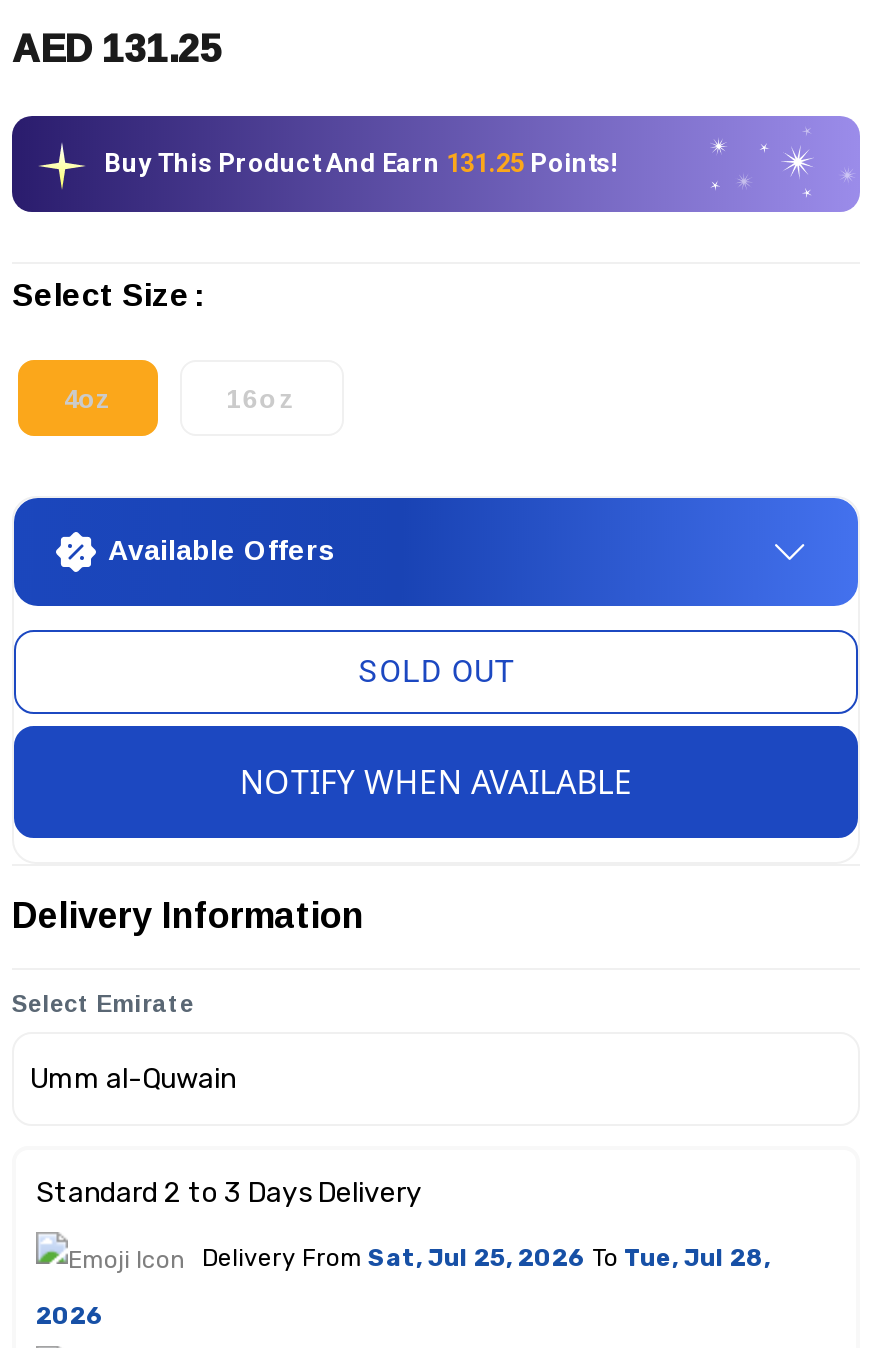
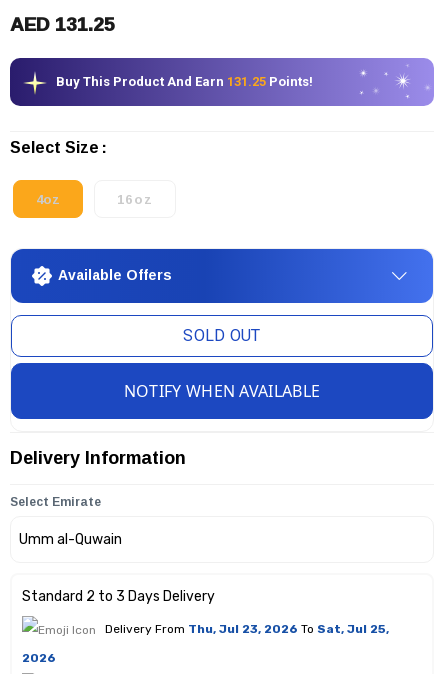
[202,1244,770,1272] Delivery From Sat, Jul 25, 2026 To Tue, Jul 28, -> [105,622,389,636] Delivery From Thu, Jul 23, 2026 To Sat, Jul 25,

